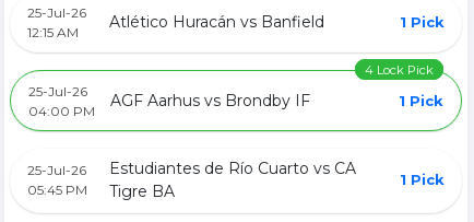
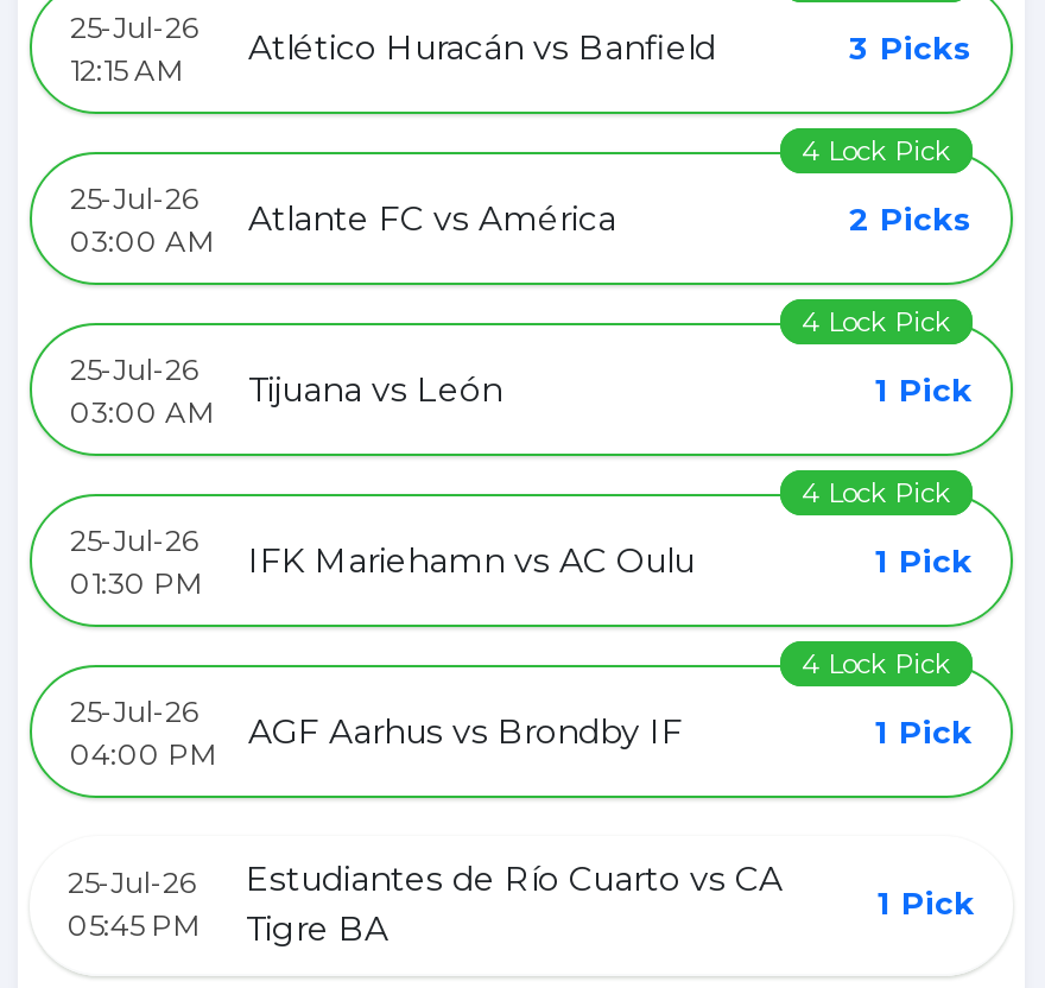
none -> [70,28,973,600] 3 Picks | 4 Lock Pick | 25-Jul-26 | 03:00 AM | Atlante FC vs América | 2 Picks | 4 Lock Pick | 25-Jul-26 | 03:00 AM | Tijuana vs León | 1 Pick | 4 Lock Pick | 25-Jul-26 | 01:30 PM | IFK Mariehamn vs AC Oulu

